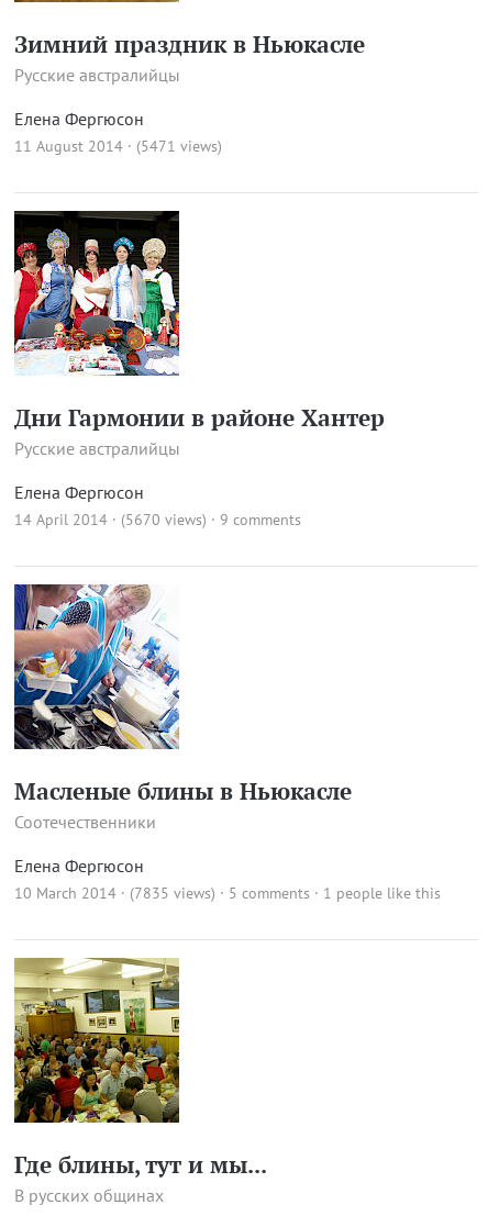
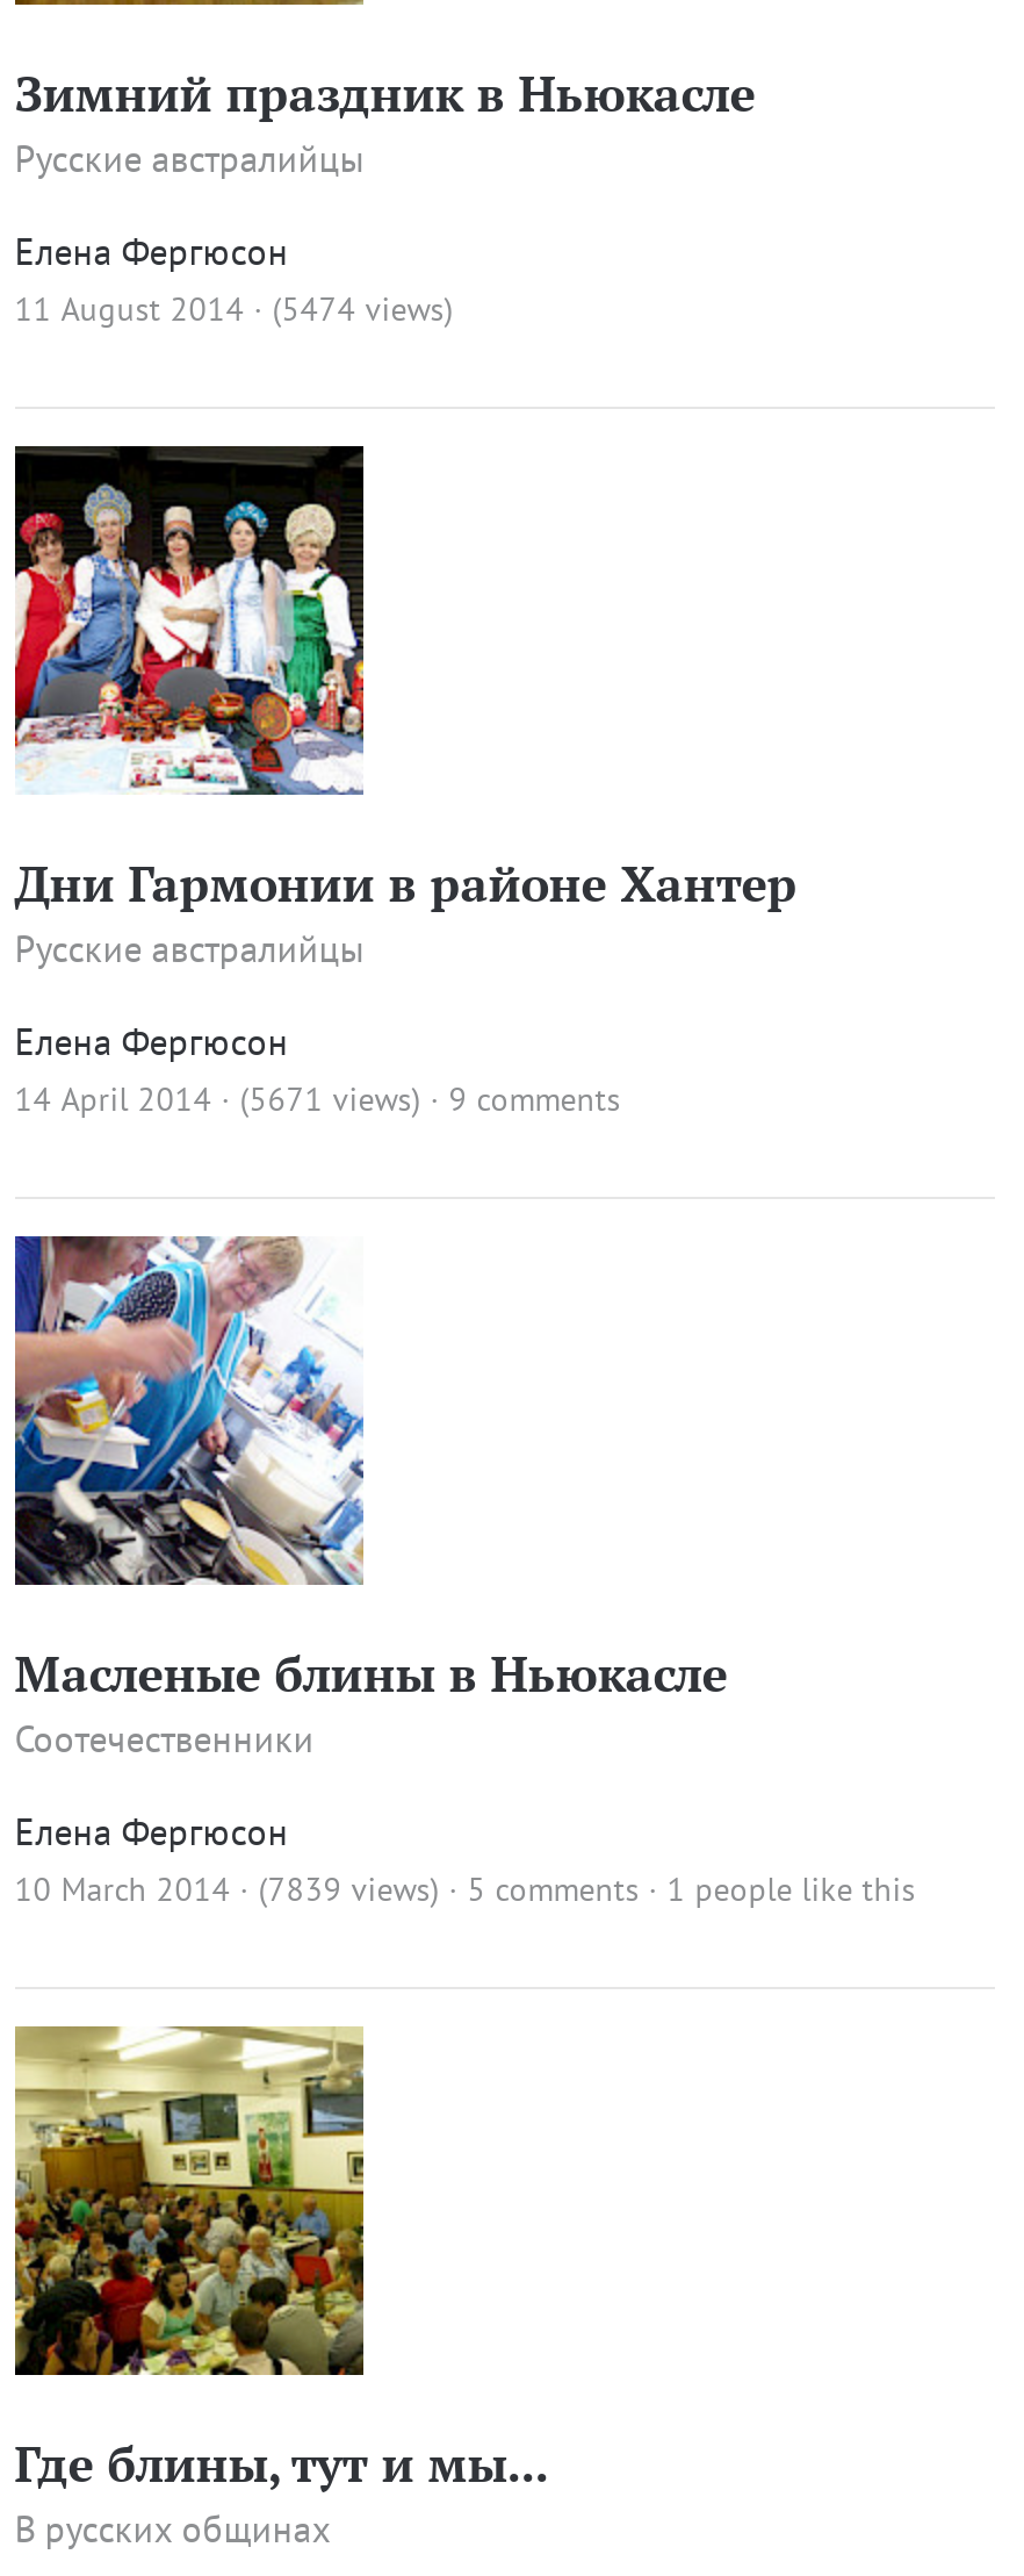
[14,136,222,156] 11 August 2014 · (5471 views) -> [15,288,453,330] 11 August 2014 · (5474 views)
[14,510,301,529] 14 April 2014 · (5670 views) · 9 comments -> [15,1078,621,1120] 14 April 2014 · (5671 views) · 9 comments
[14,883,441,903] 10 March 2014 · (7835 views) · 5 comments · 1 people like this -> [15,1868,916,1910] 10 March 2014 · (7839 views) · 5 comments · 1 people like this

